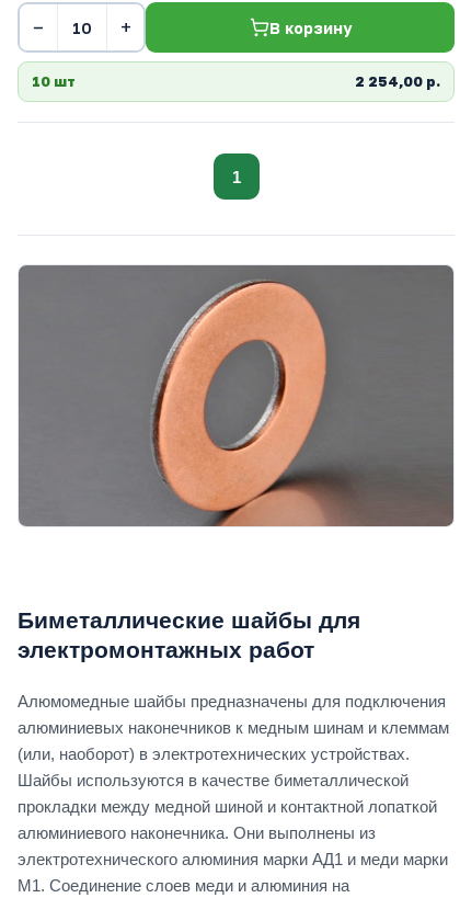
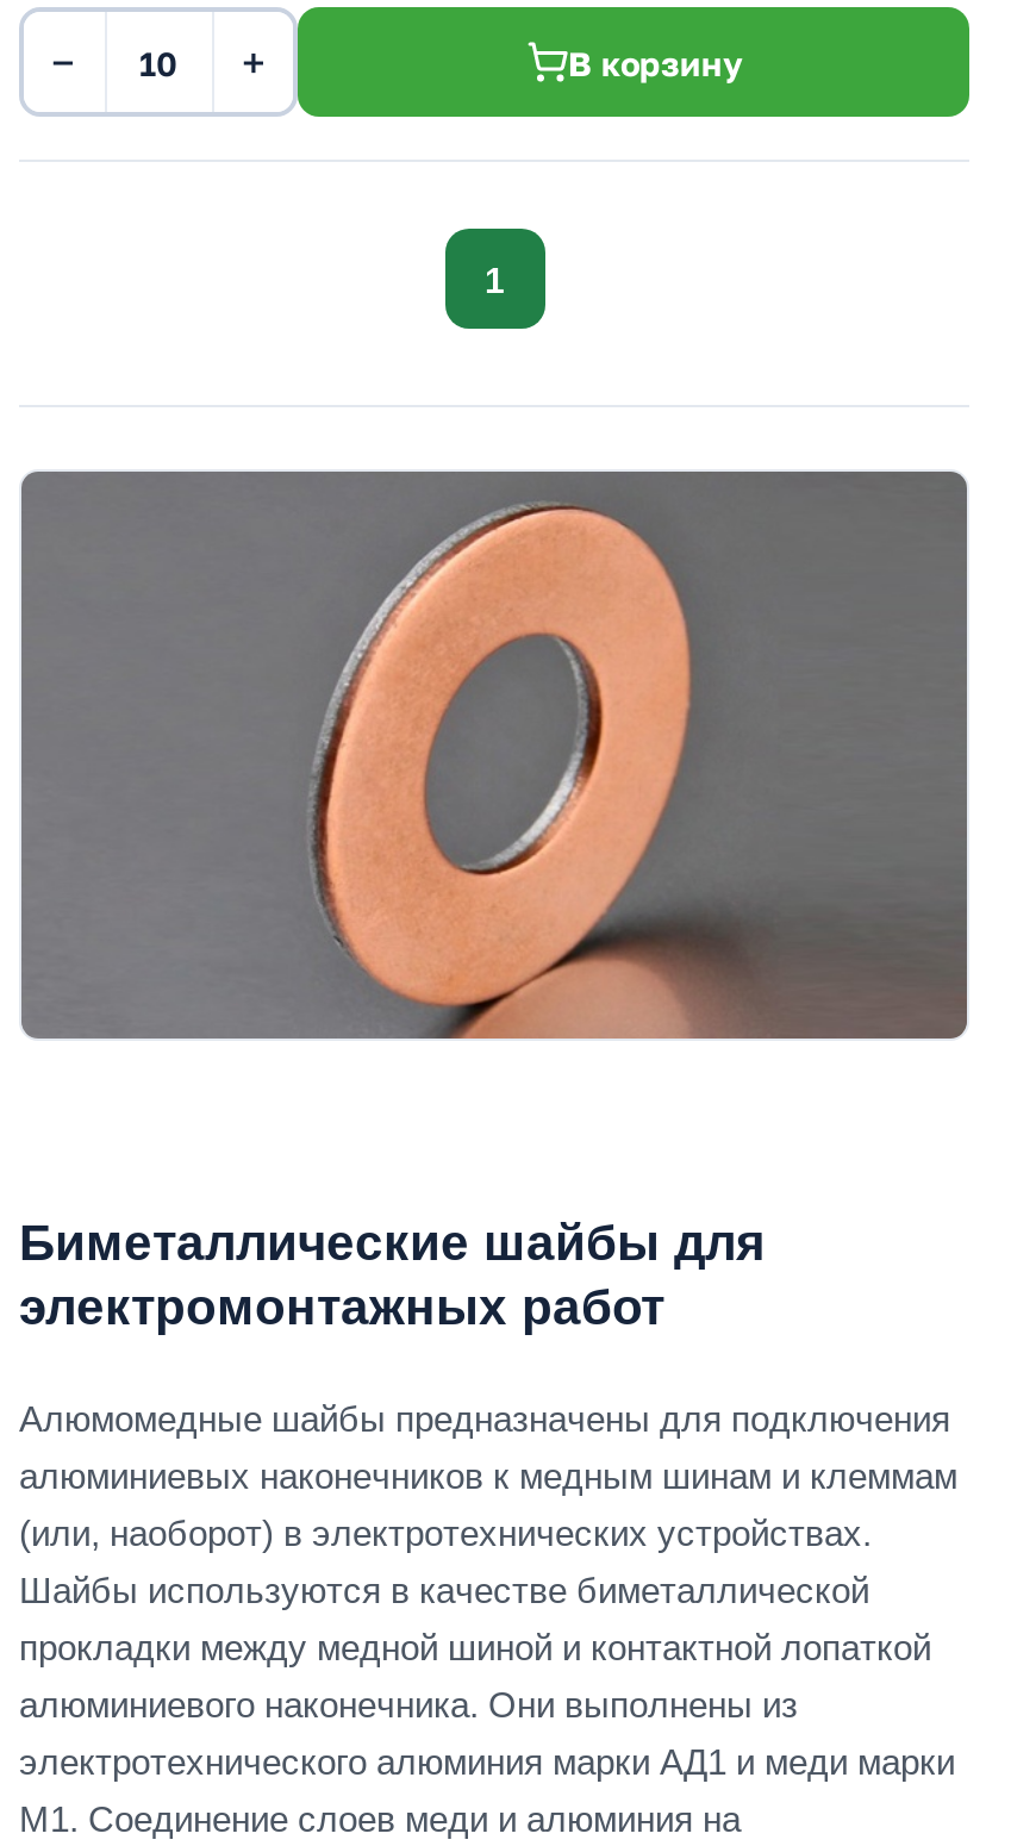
[32,72,440,90] 10 шт | 2 254,00 р. -> none

